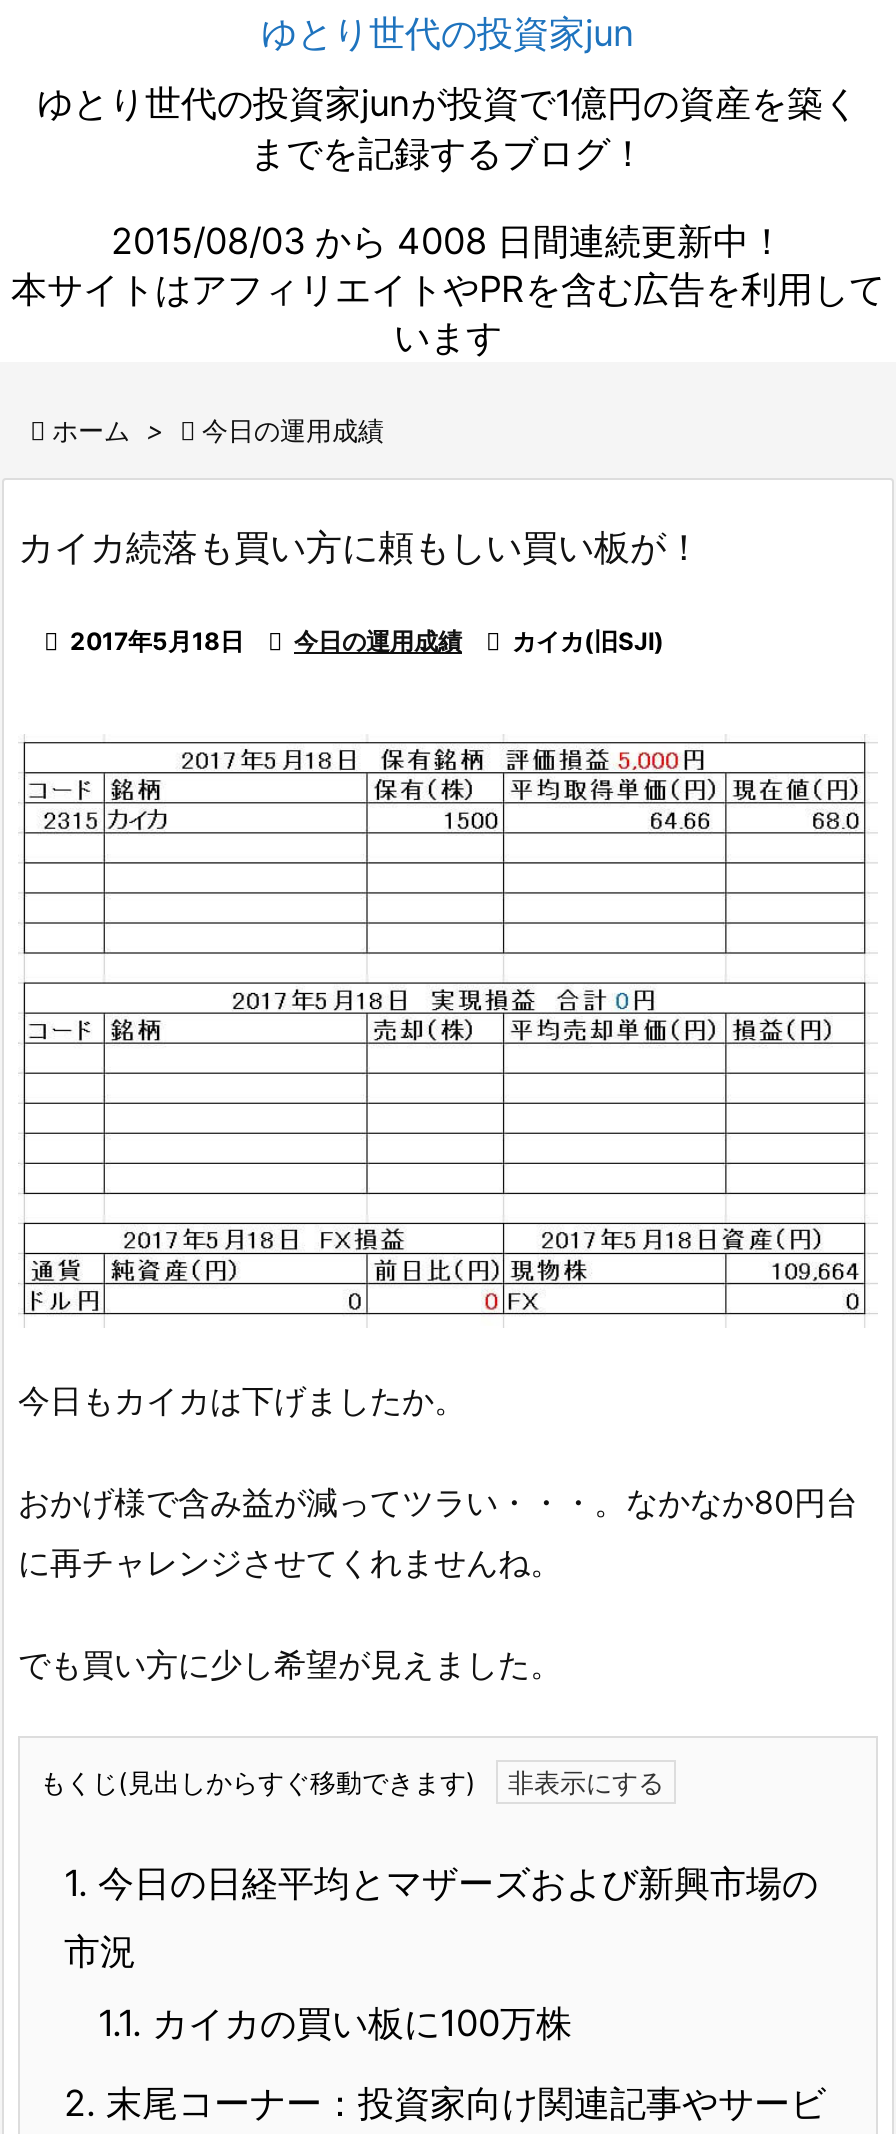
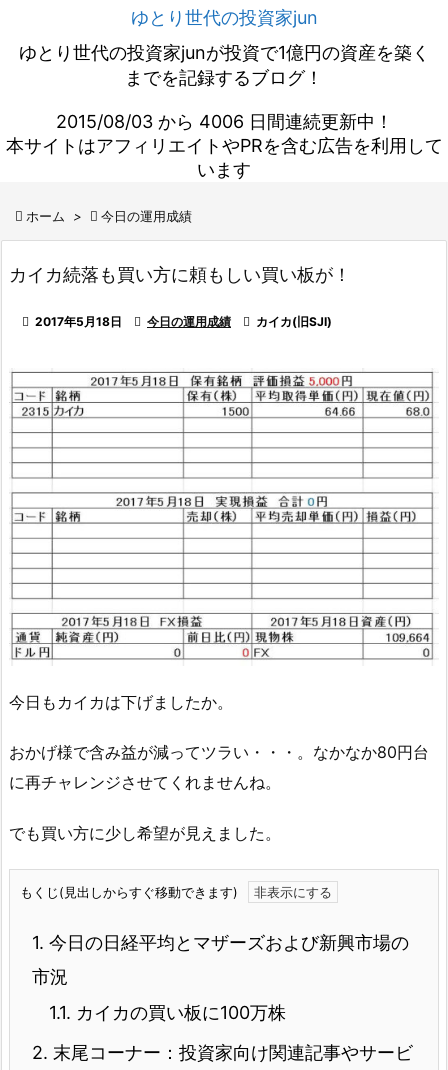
[111,220,785,262] 2015/08/03 から 4008 日間連続更新中！ -> [55,111,392,132] 2015/08/03 から 4006 日間連続更新中！

